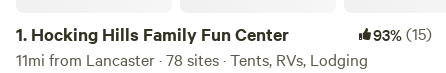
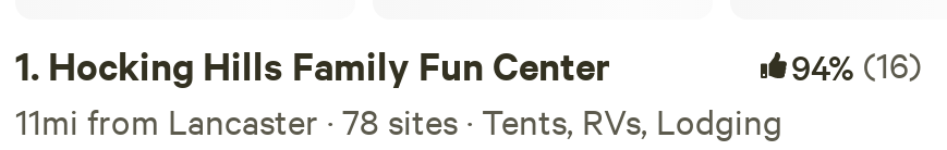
[373,22,432,45] 93% (15) -> [791,39,922,89] 94% (16)

